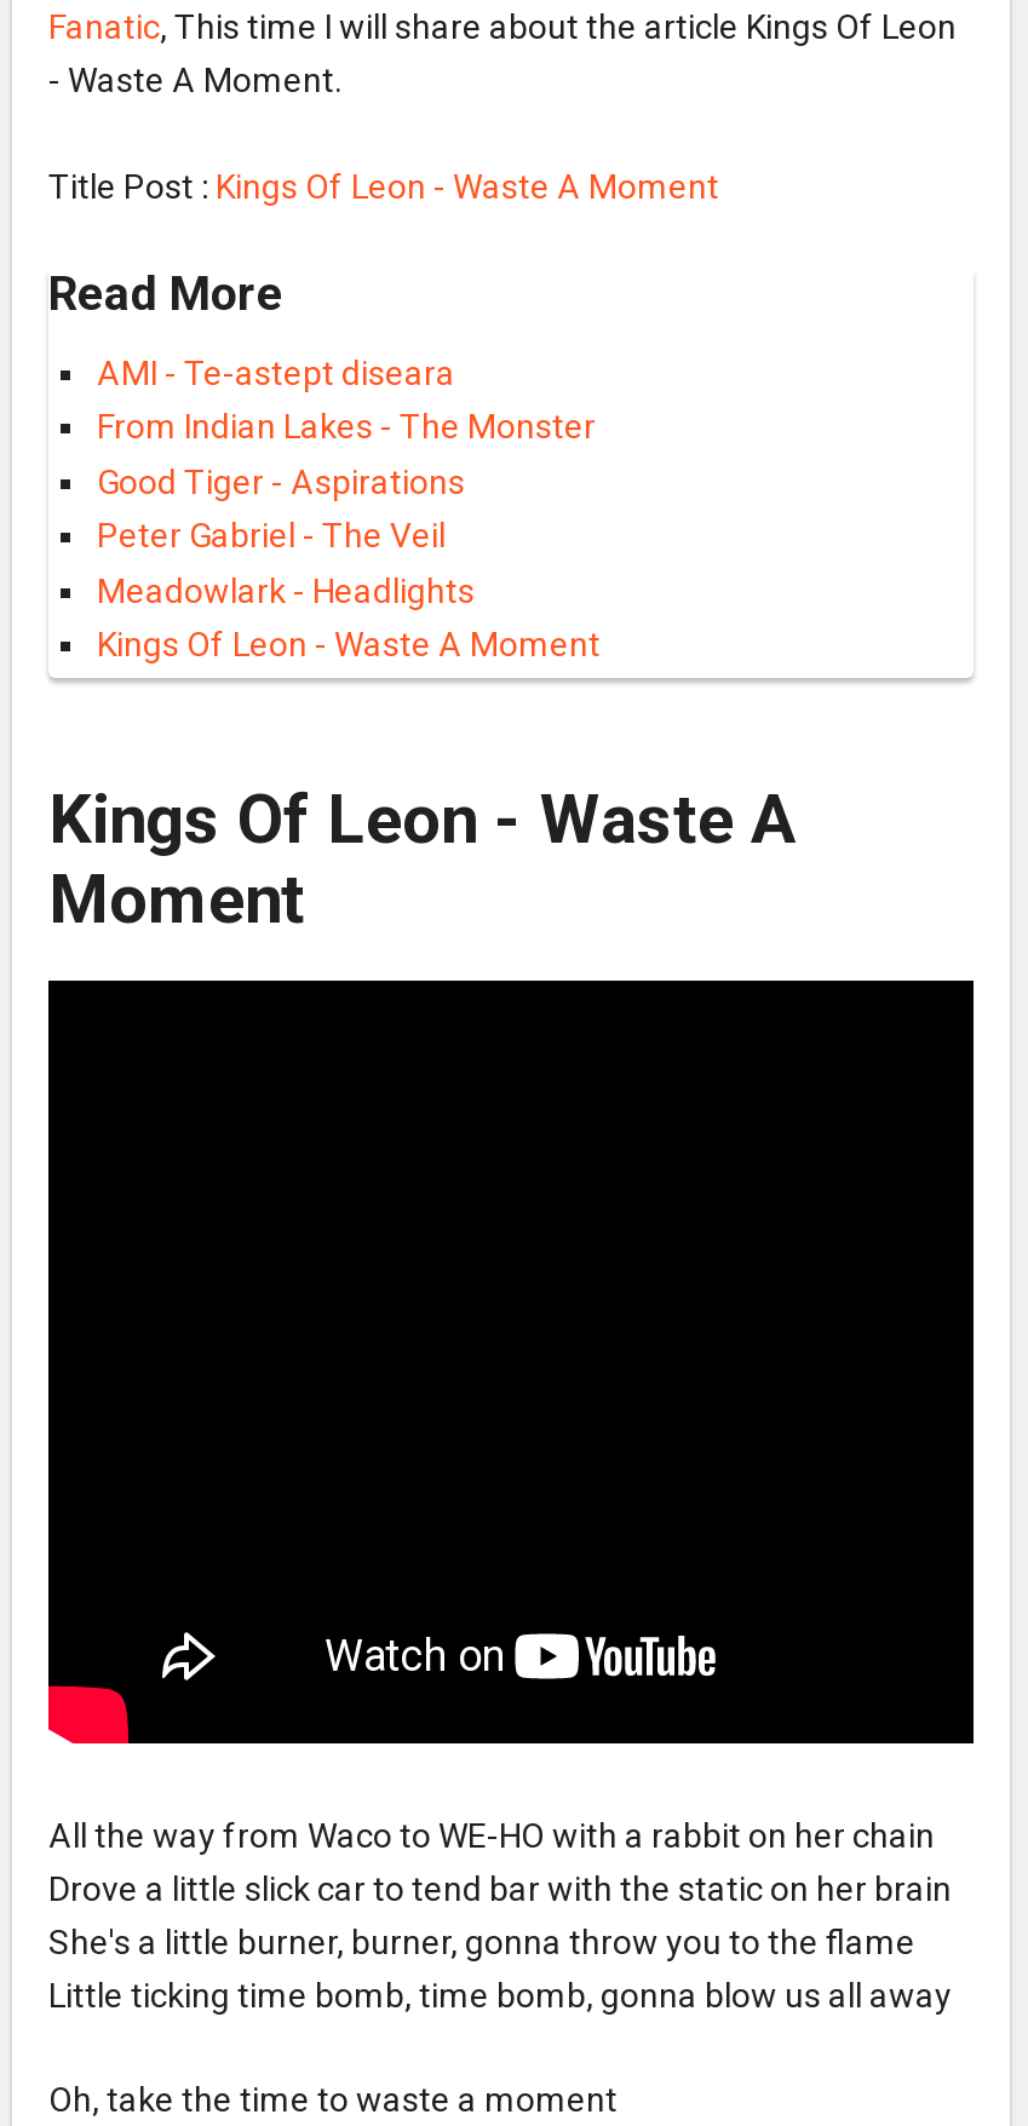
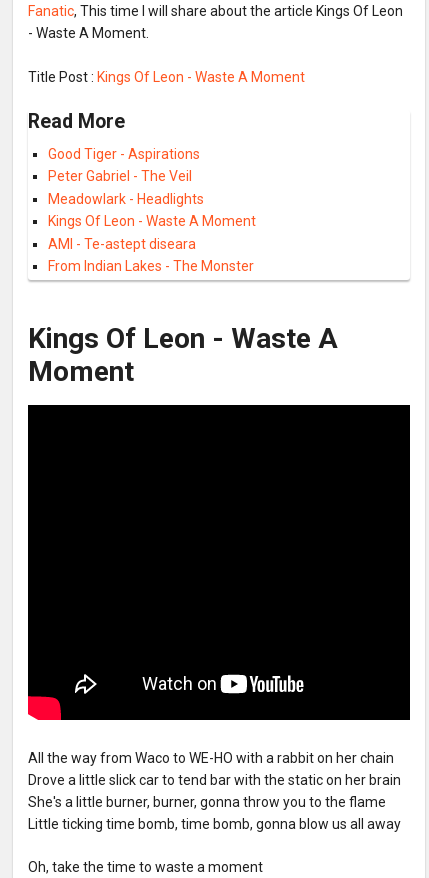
moved [97,353,596,446] -> [48,236,254,274]: AMI - Te-astept diseara | From Indian Lakes - The Monster
moved [97,462,601,664] -> [48,146,256,229]: Good Tiger - Aspirations | Peter Gabriel - The Veil | Meadowlark - Headlights | Kings Of Leon - Waste A Moment

